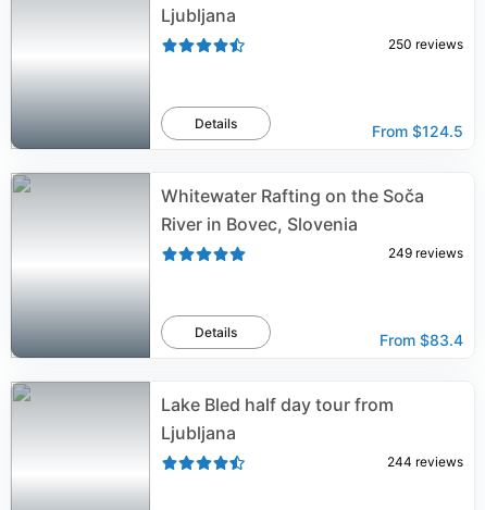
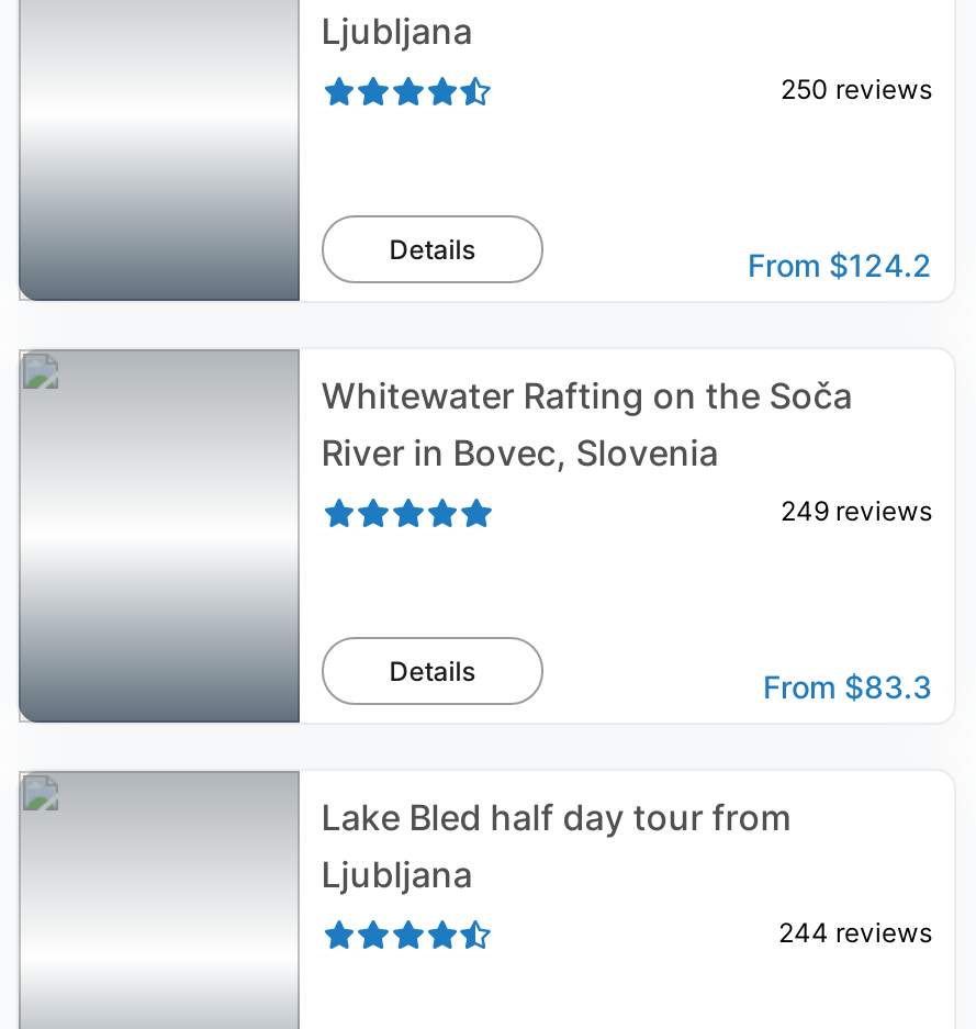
[372,122,463,140] From $124.5 -> [748,246,932,283] From $124.2
[380,331,463,349] From $83.4 -> [763,668,932,705] From $83.3

